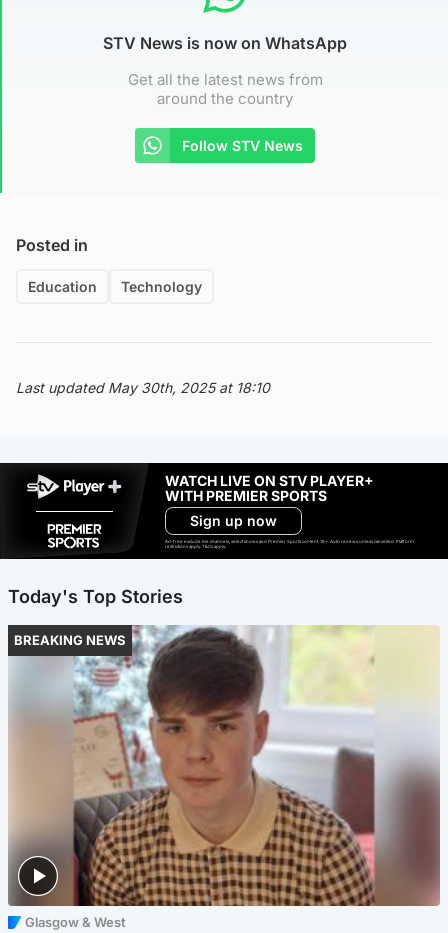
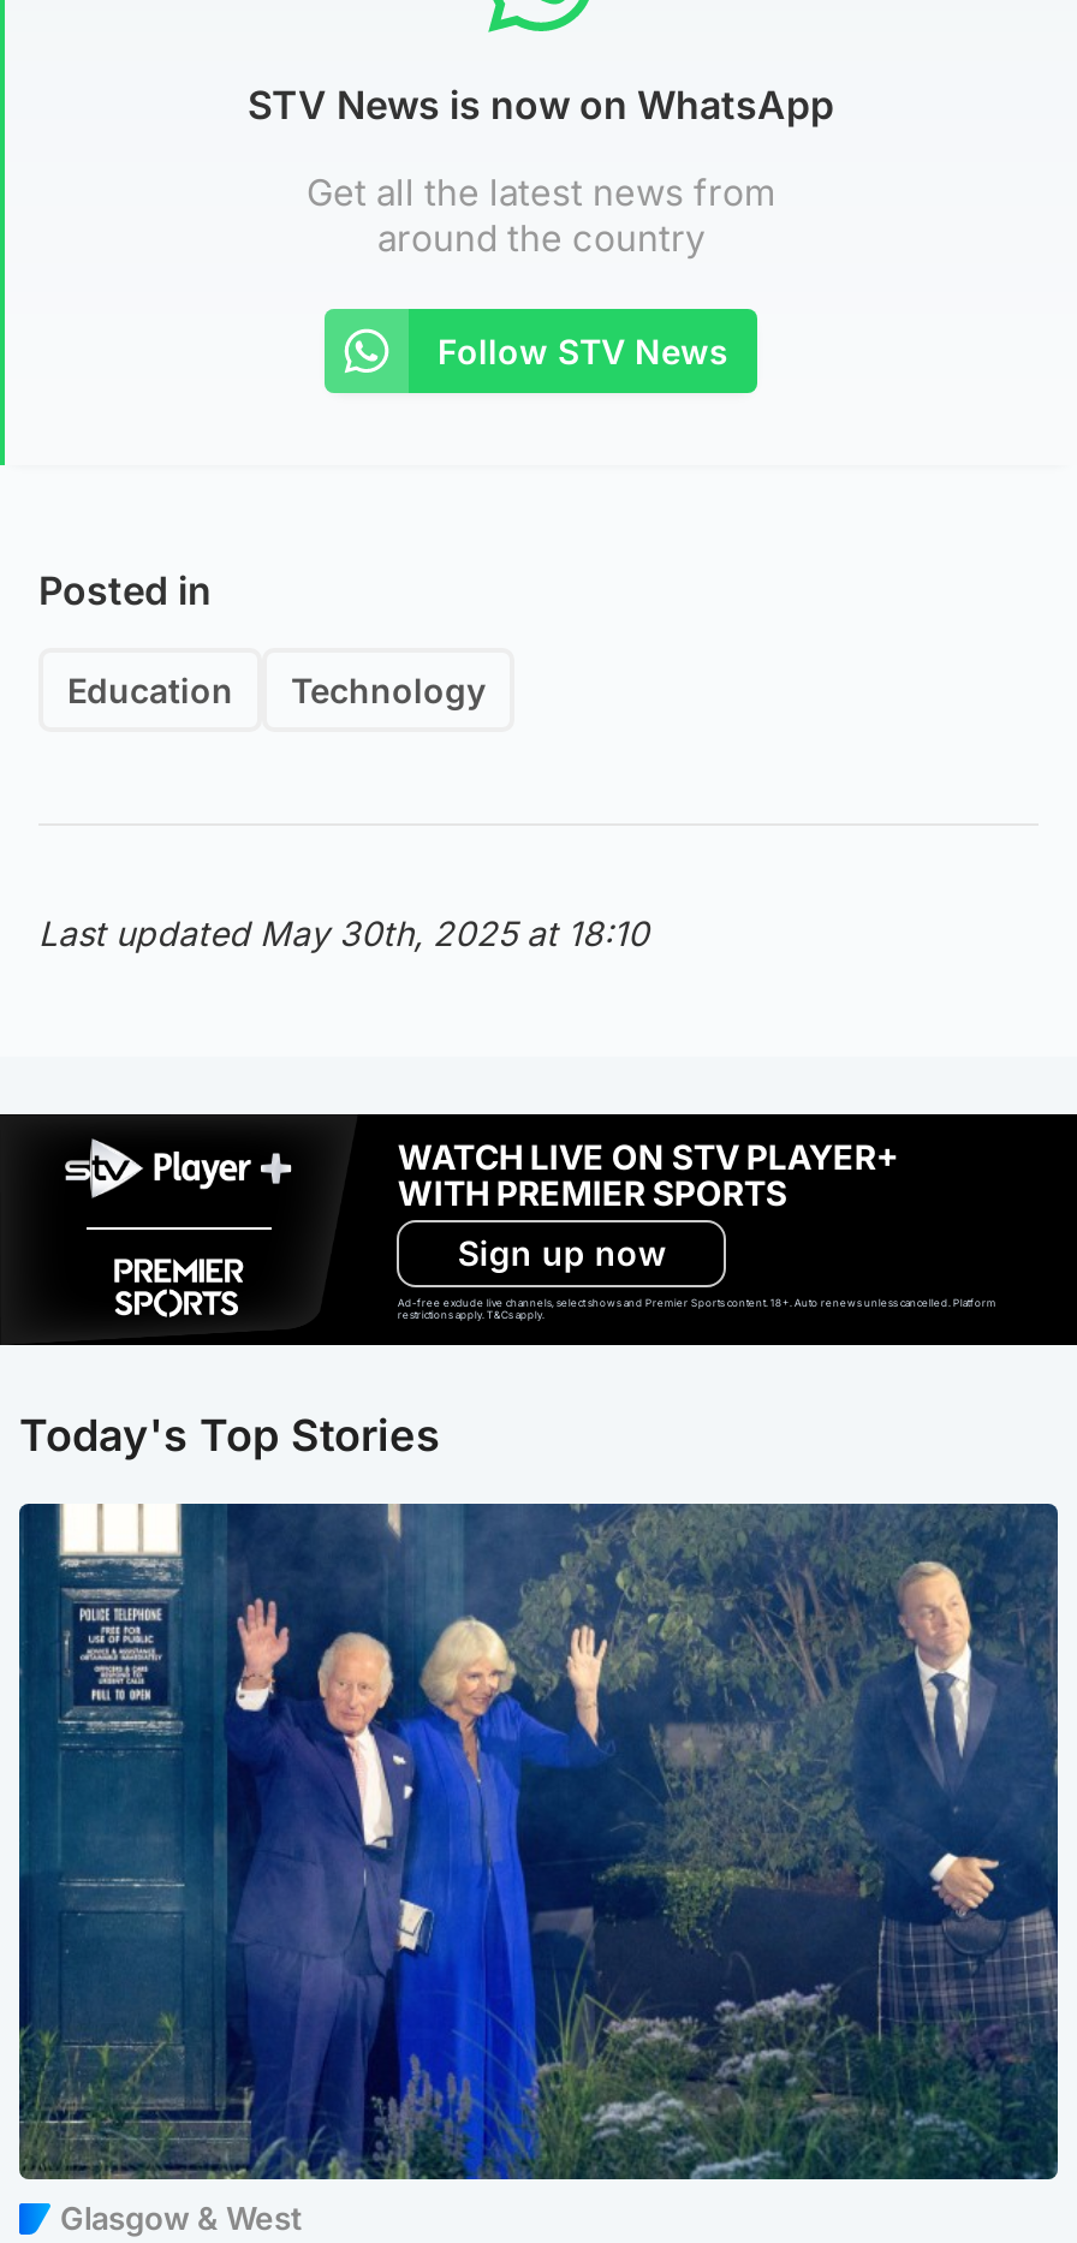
[8,624,441,907] [image] -> [17,1500,1060,2183] [image]
[14,632,126,648] BREAKING NEWS -> none

